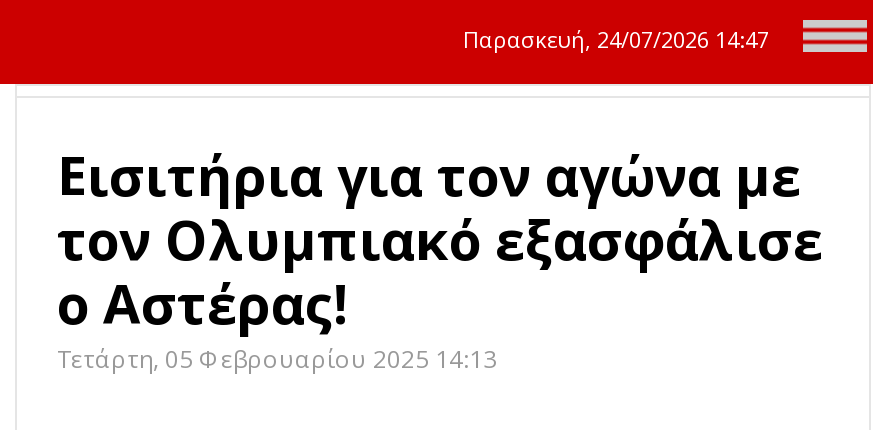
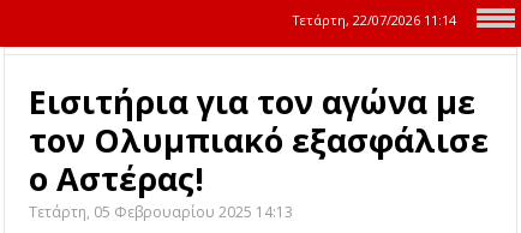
[463,24,769,54] Παρασκευή, 24/07/2026 14:47 -> [292,11,456,29] Τετάρτη, 22/07/2026 11:14

